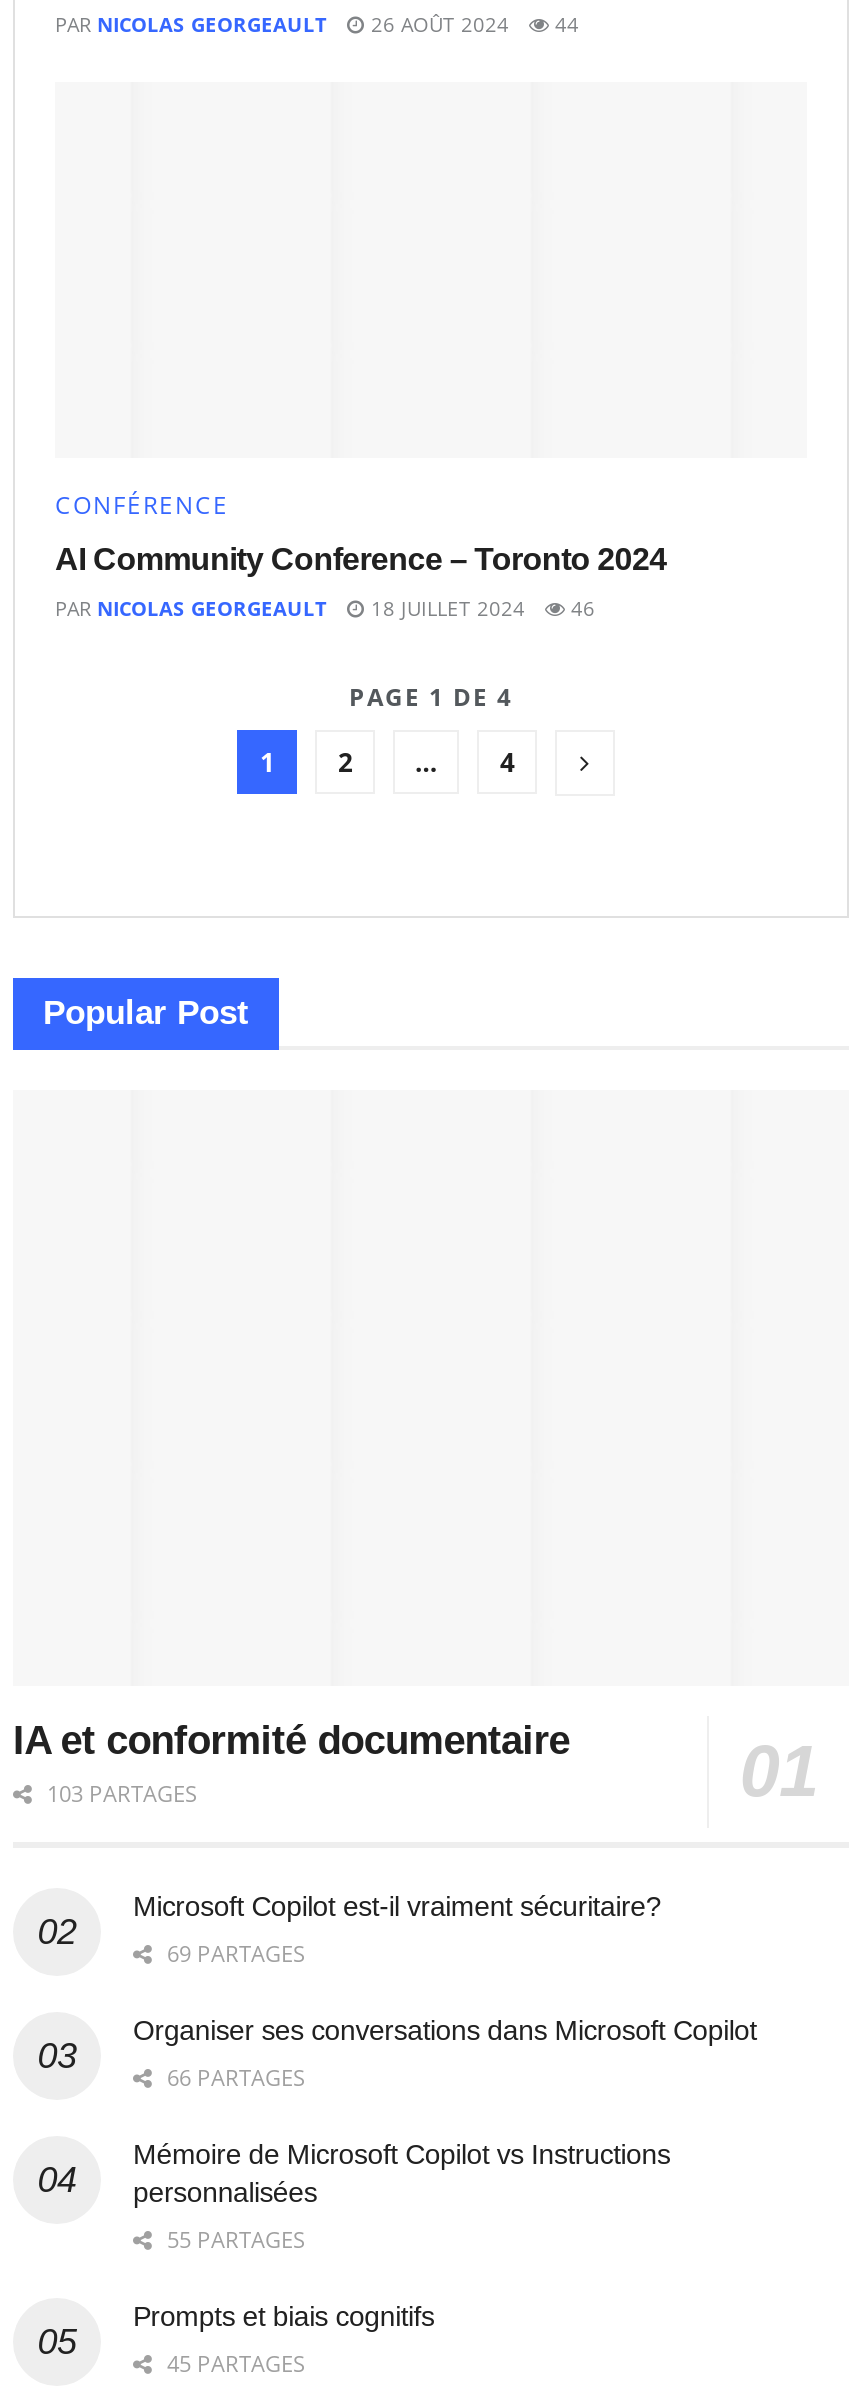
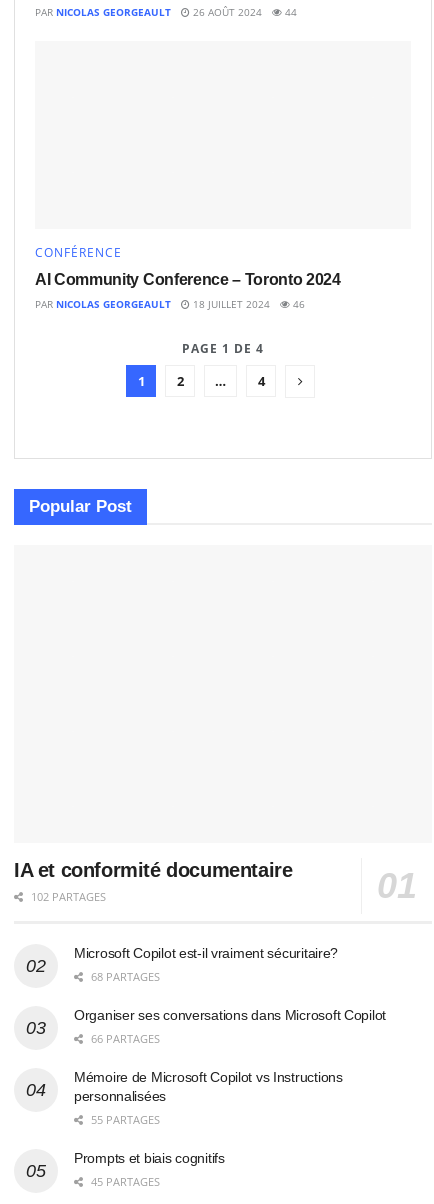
[41,1779,197,1809] 103 PARTAGES -> [28,889,106,904] 102 PARTAGES
[161,1939,305,1969] 69 PARTAGES -> [88,969,160,984] 68 PARTAGES

